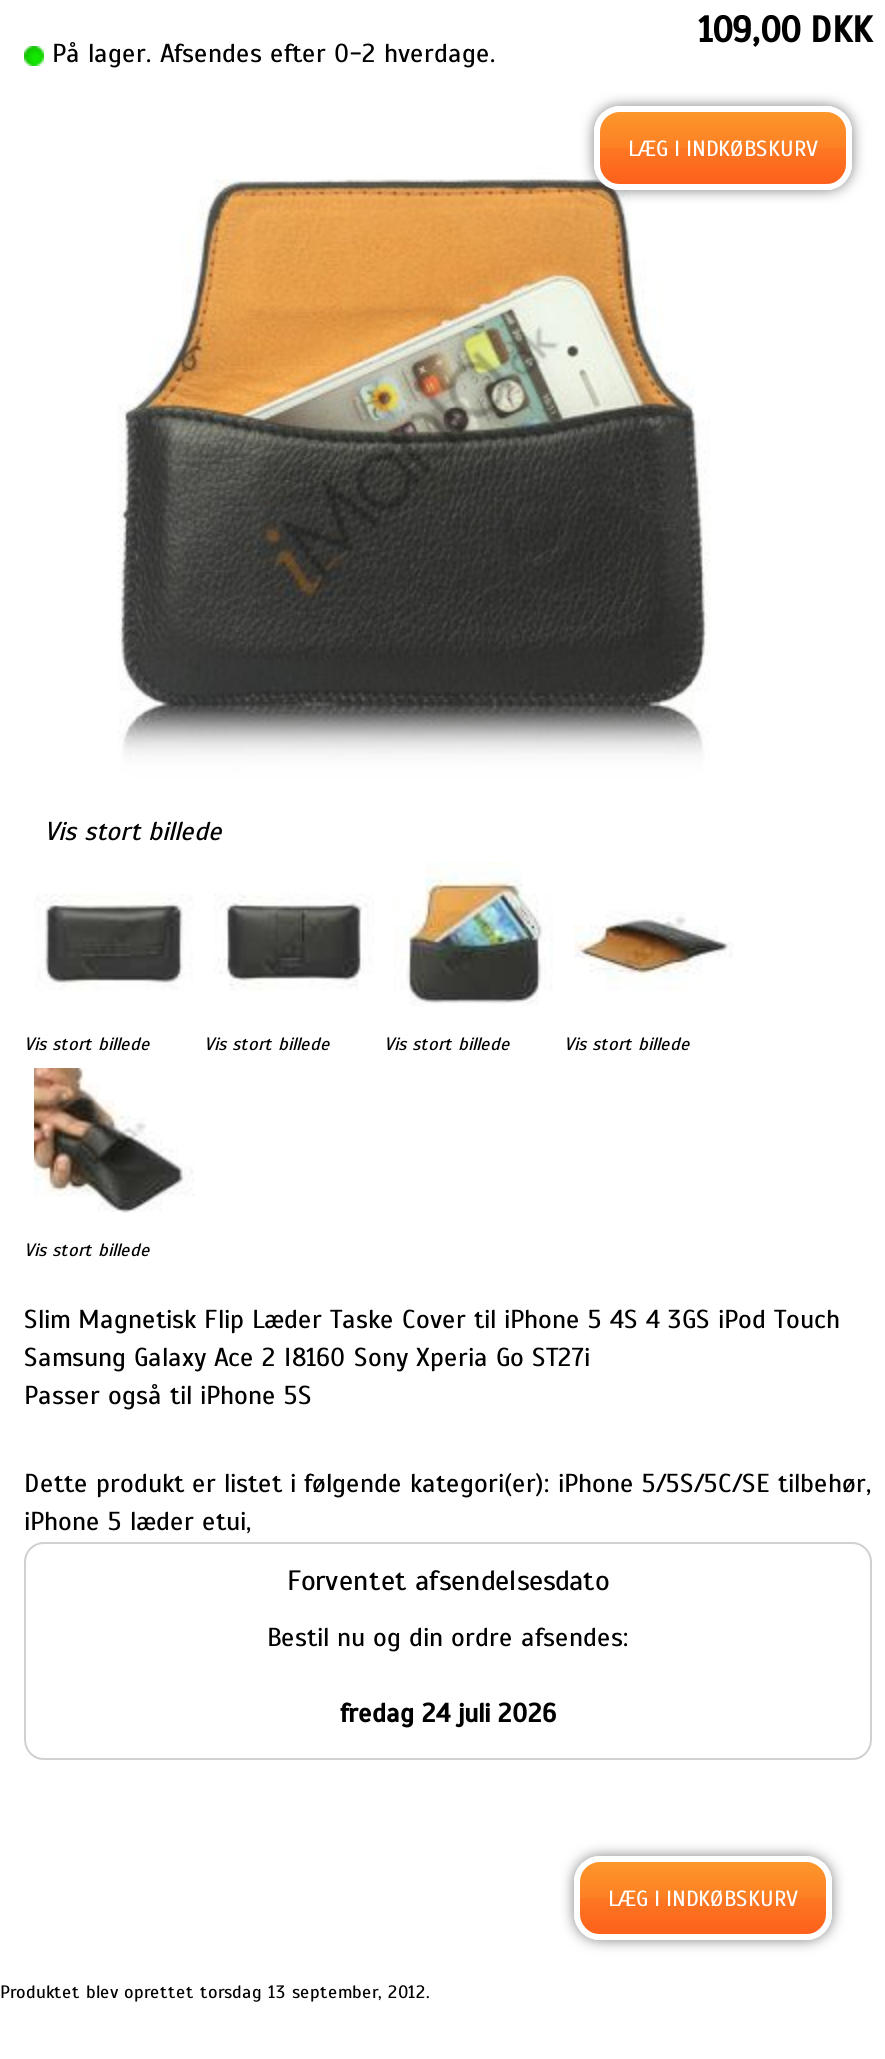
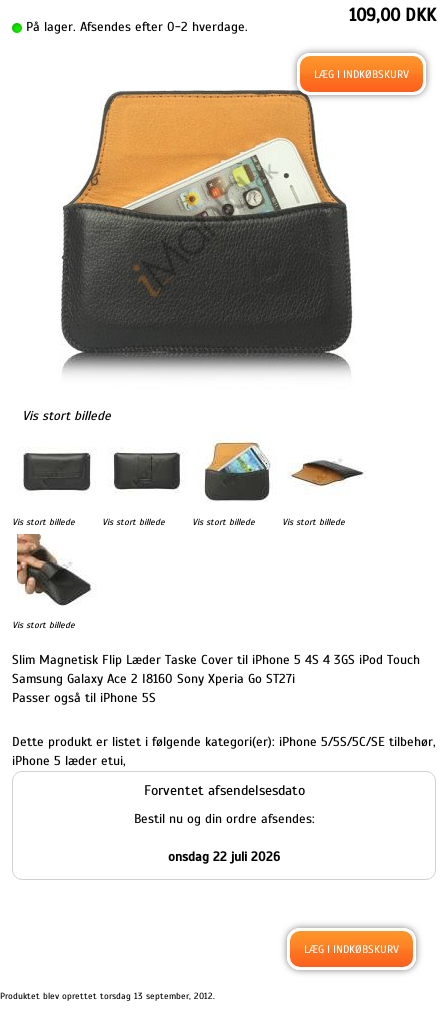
[340,1698,556,1730] fredag 24 juli 2026 -> [168,849,280,865] onsdag 22 juli 2026

